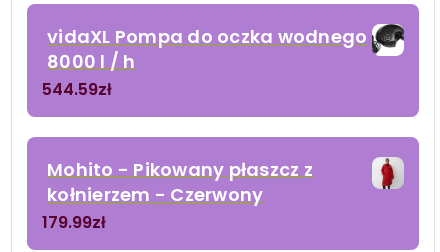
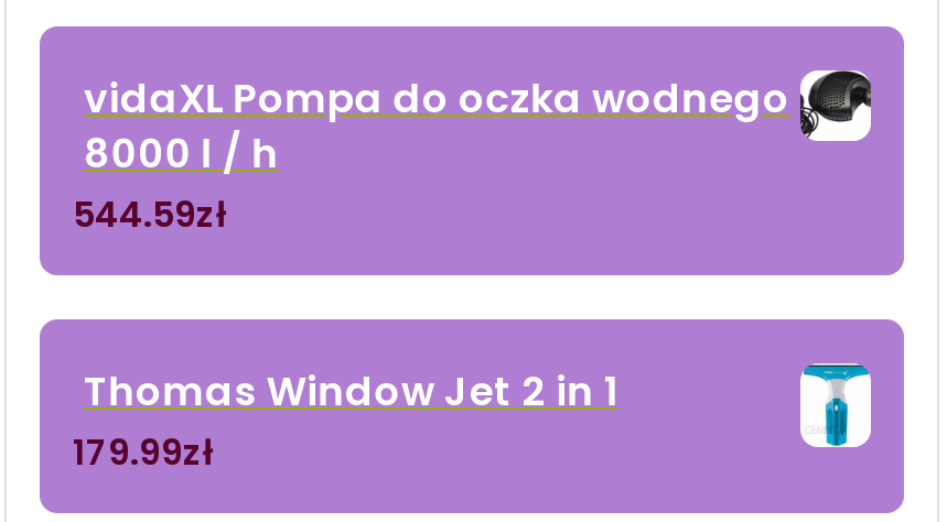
[47,157,313,207] Mohito - Pikowany płaszcz z | kołnierzem - Czerwony -> [84,363,617,418] Thomas Window Jet 2 in 1
[372,157,404,195] [image] -> [798,363,873,449] [image]

